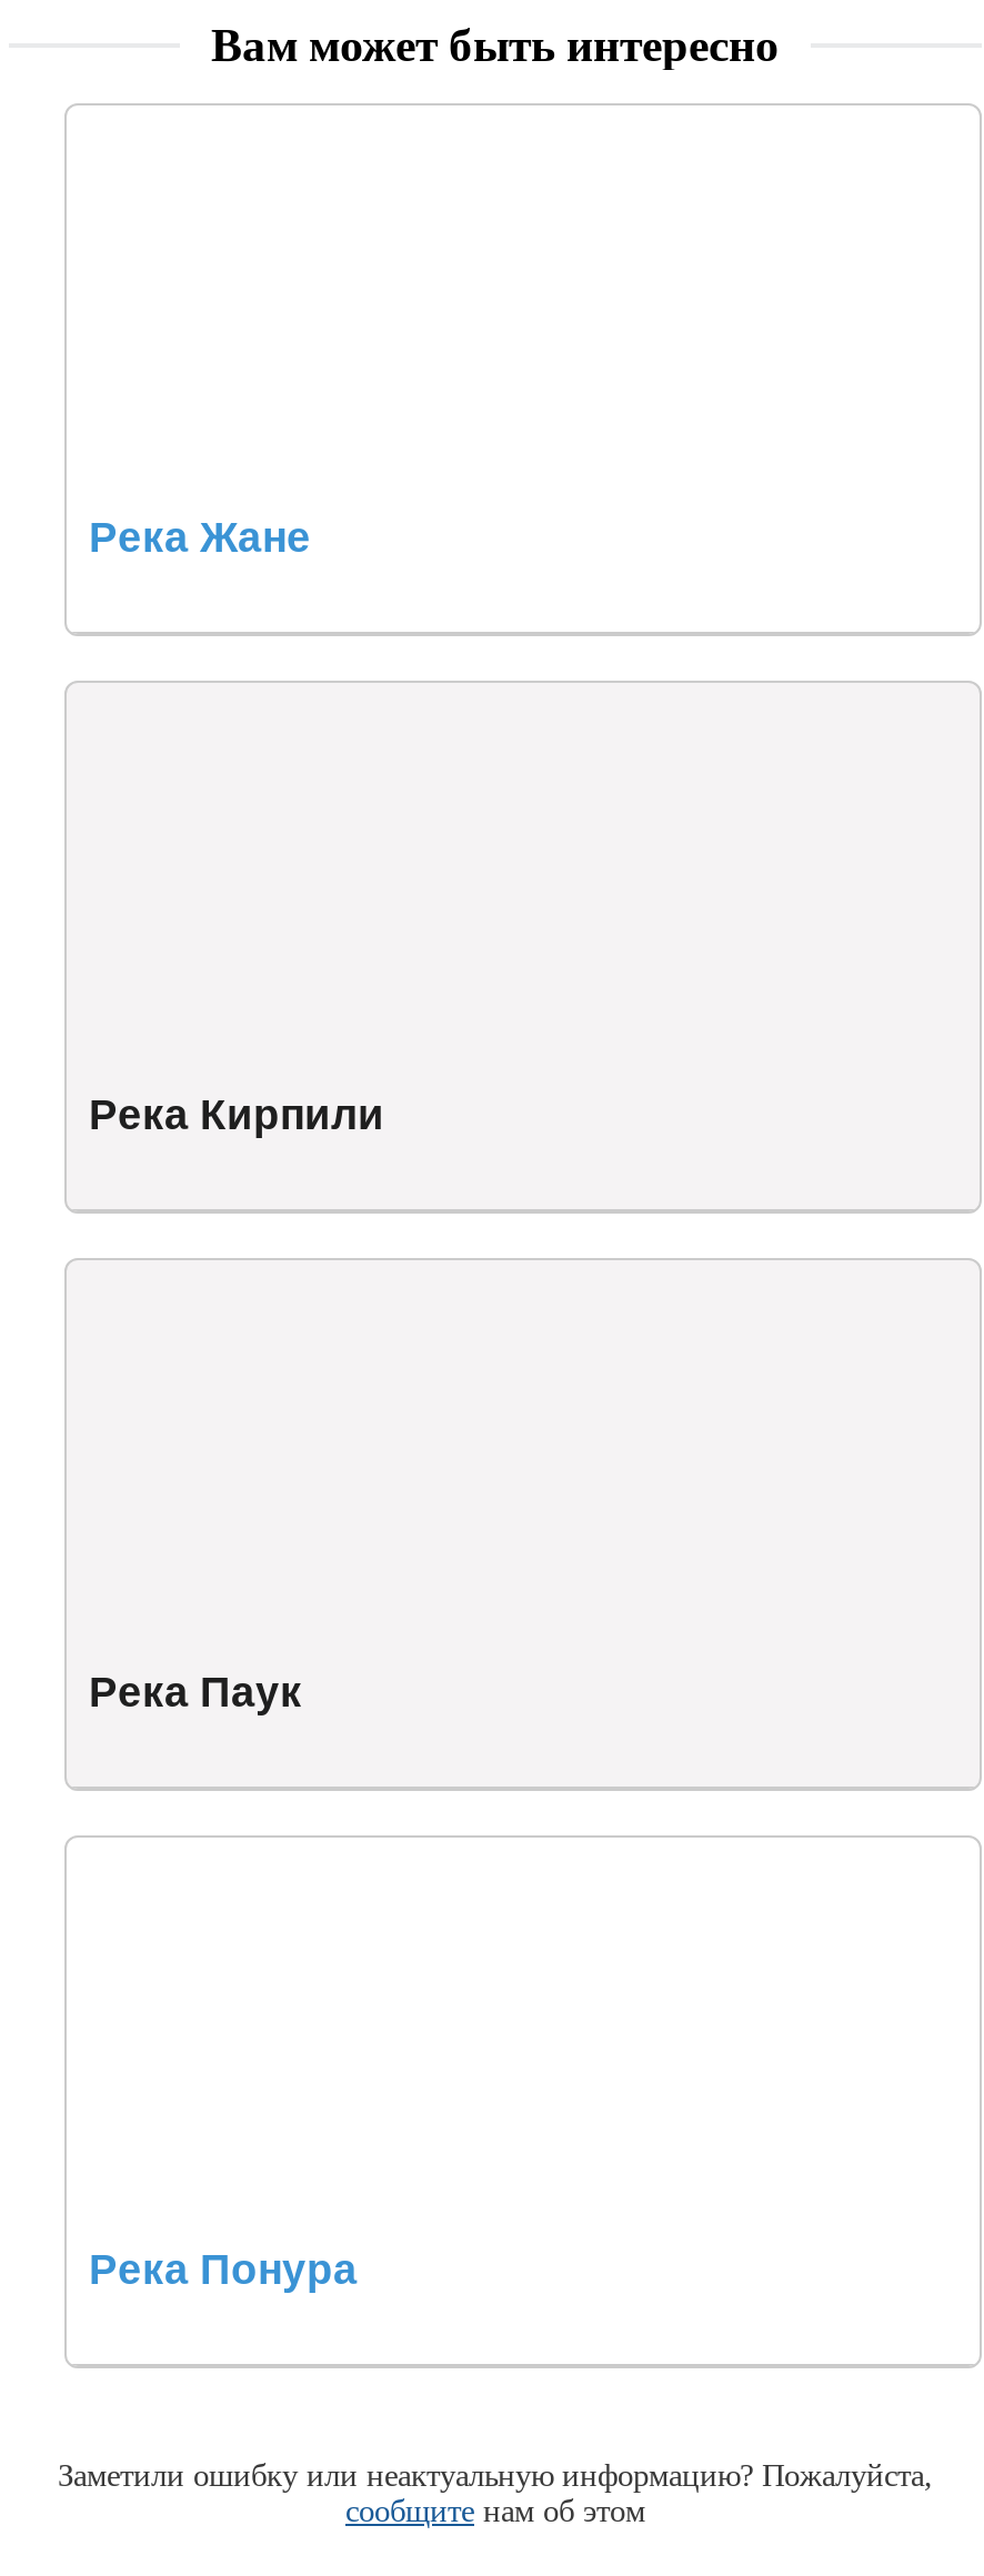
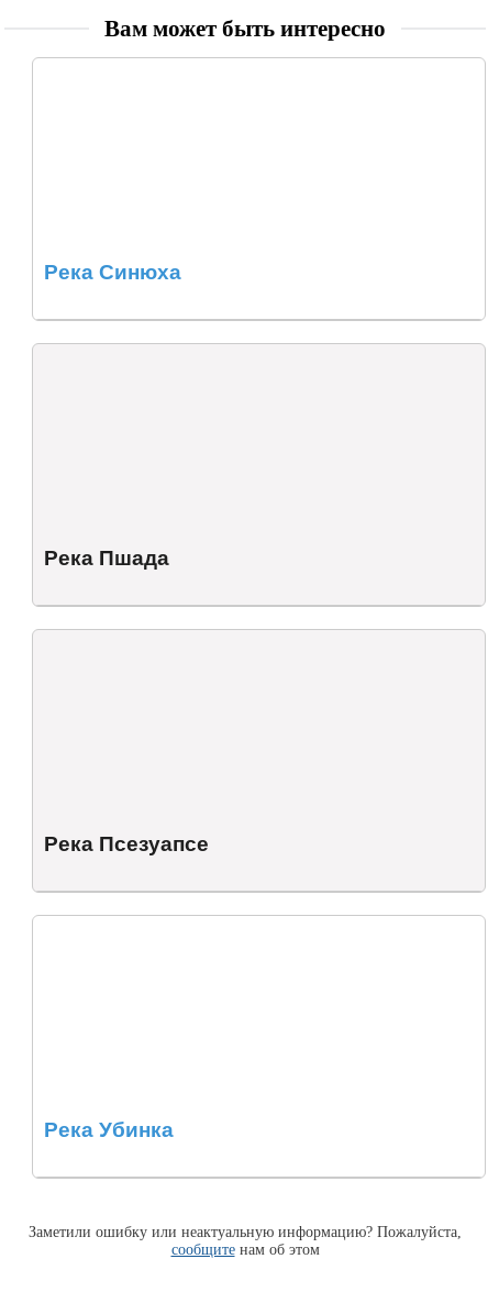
[89,515,311,561] Река Жане -> [44,261,181,284] Река Синюха
[89,1092,384,1139] Река Кирпили -> [44,547,169,570] Река Пшада
[89,1670,302,1716] Река Паук -> [44,833,209,856] Река Псезуапсе
[89,2247,358,2294] Река Понура -> [44,1119,174,1142] Река Убинка

